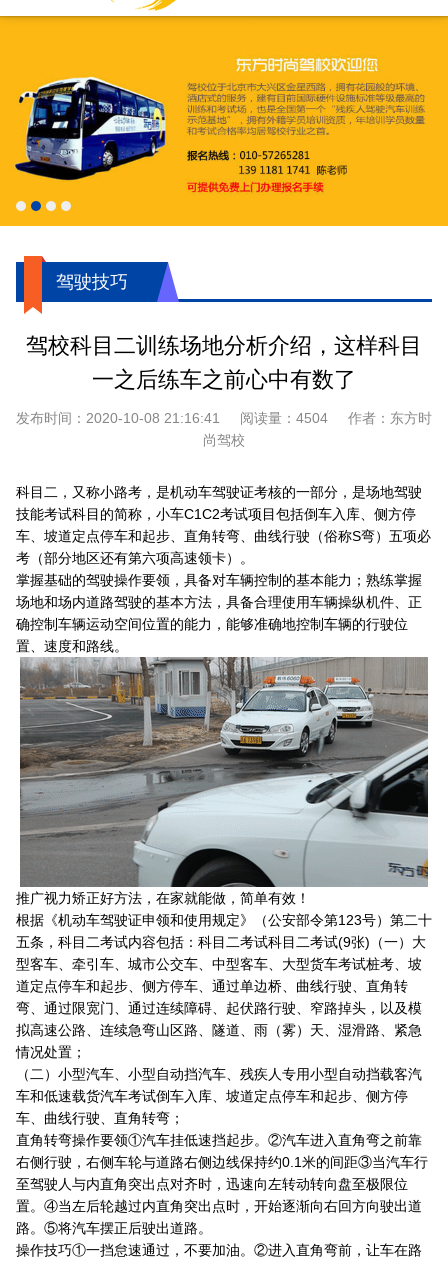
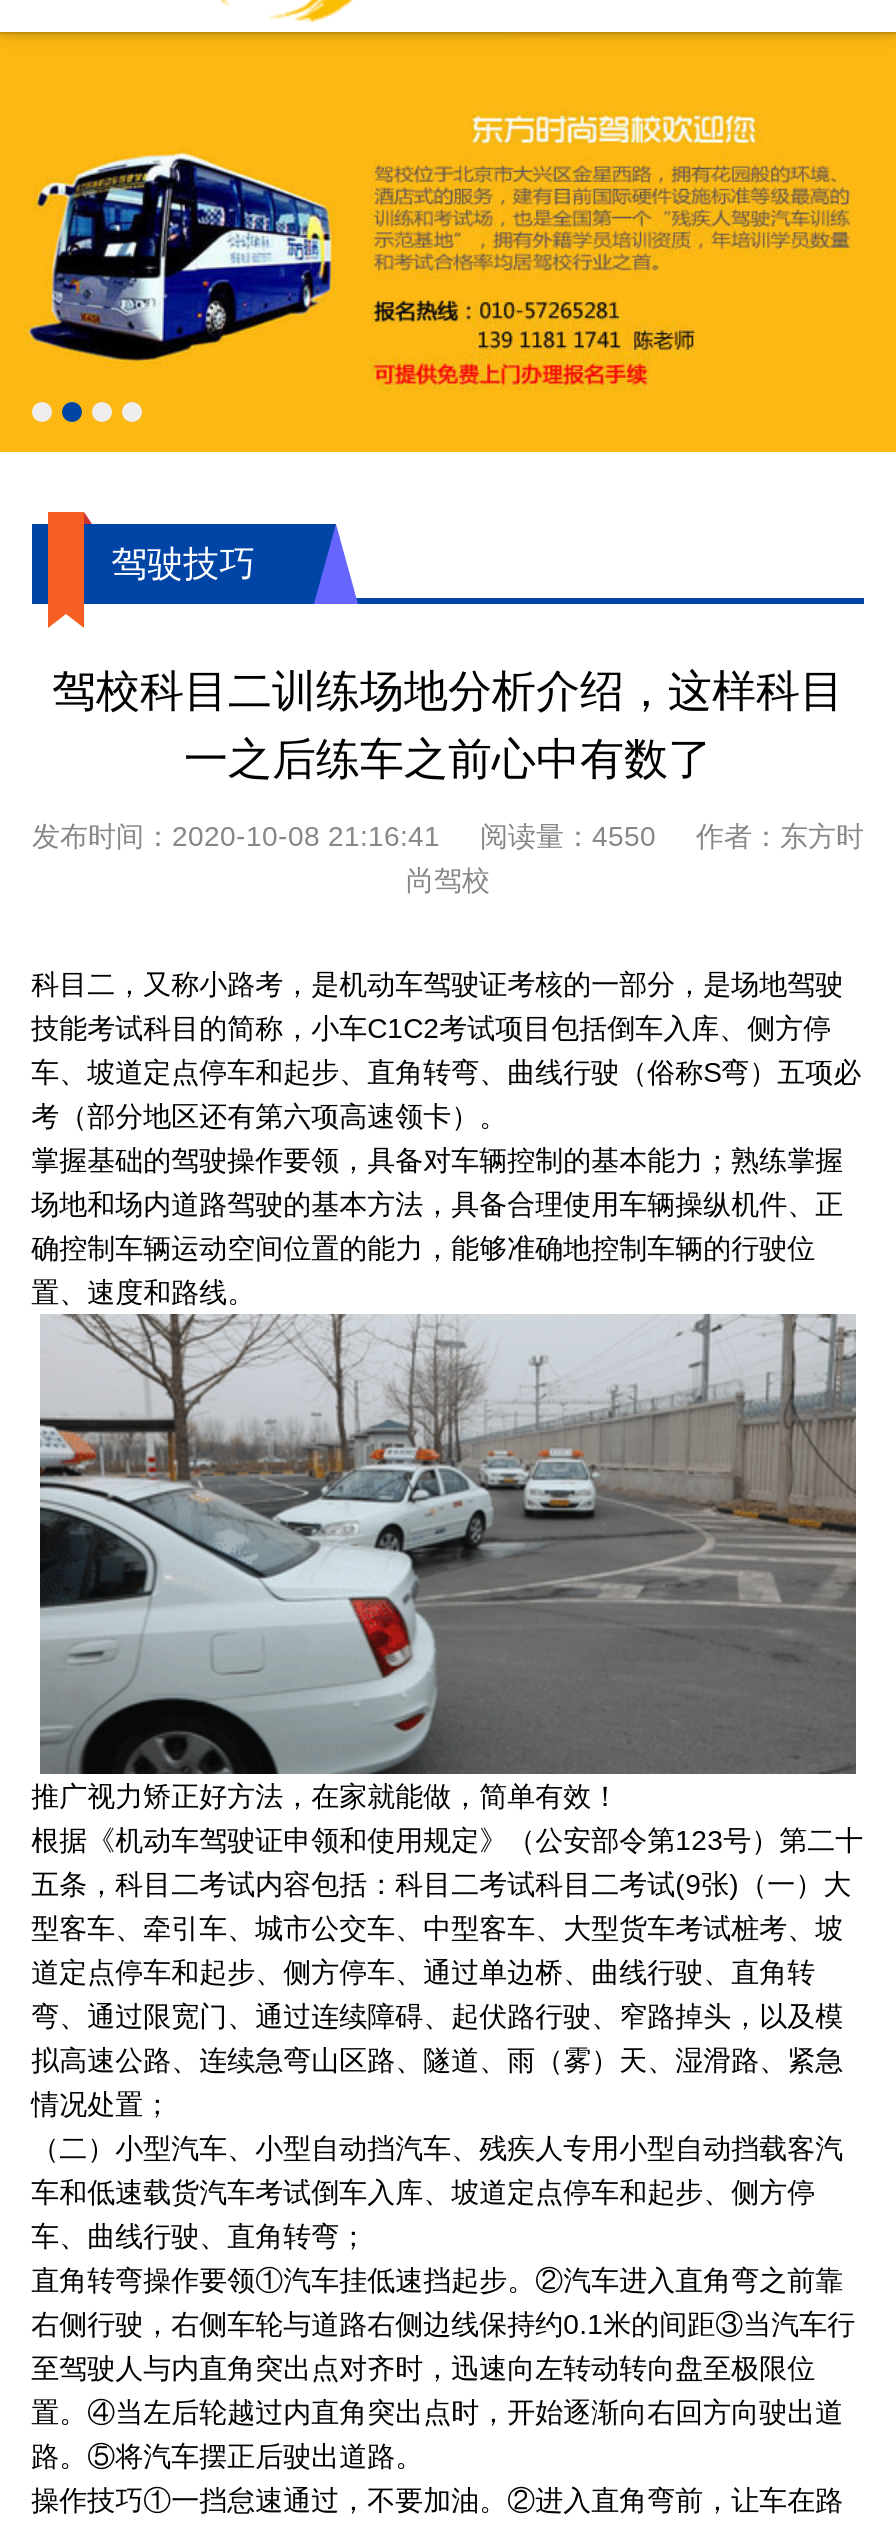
[16,410,328,426] 发布时间：2020-10-08 21:16:41阅读量：4504 -> [32,820,656,852] 发布时间：2020-10-08 21:16:41阅读量：4550
[19,657,428,888] [image] -> [38,1314,856,1776] [image]

